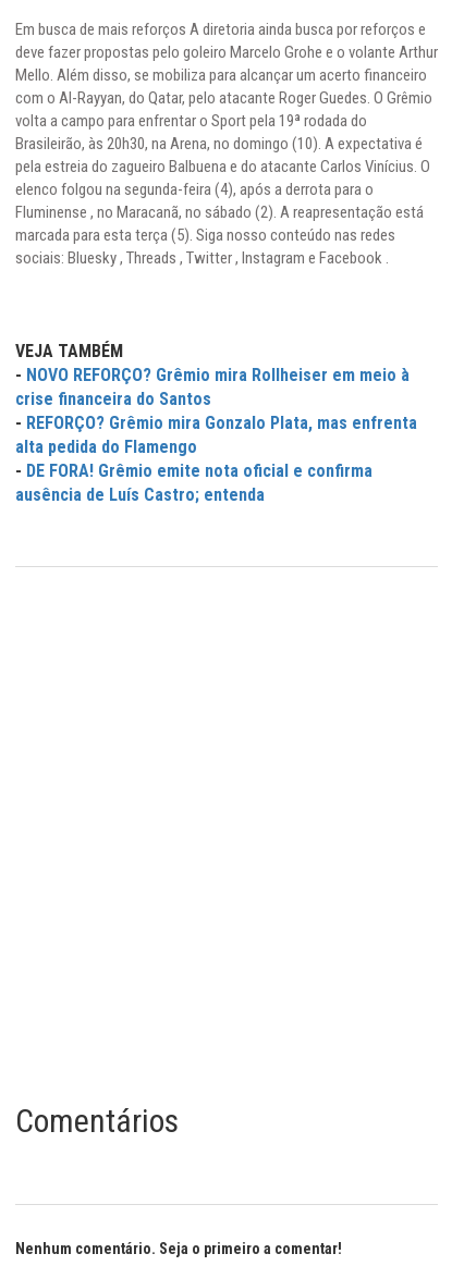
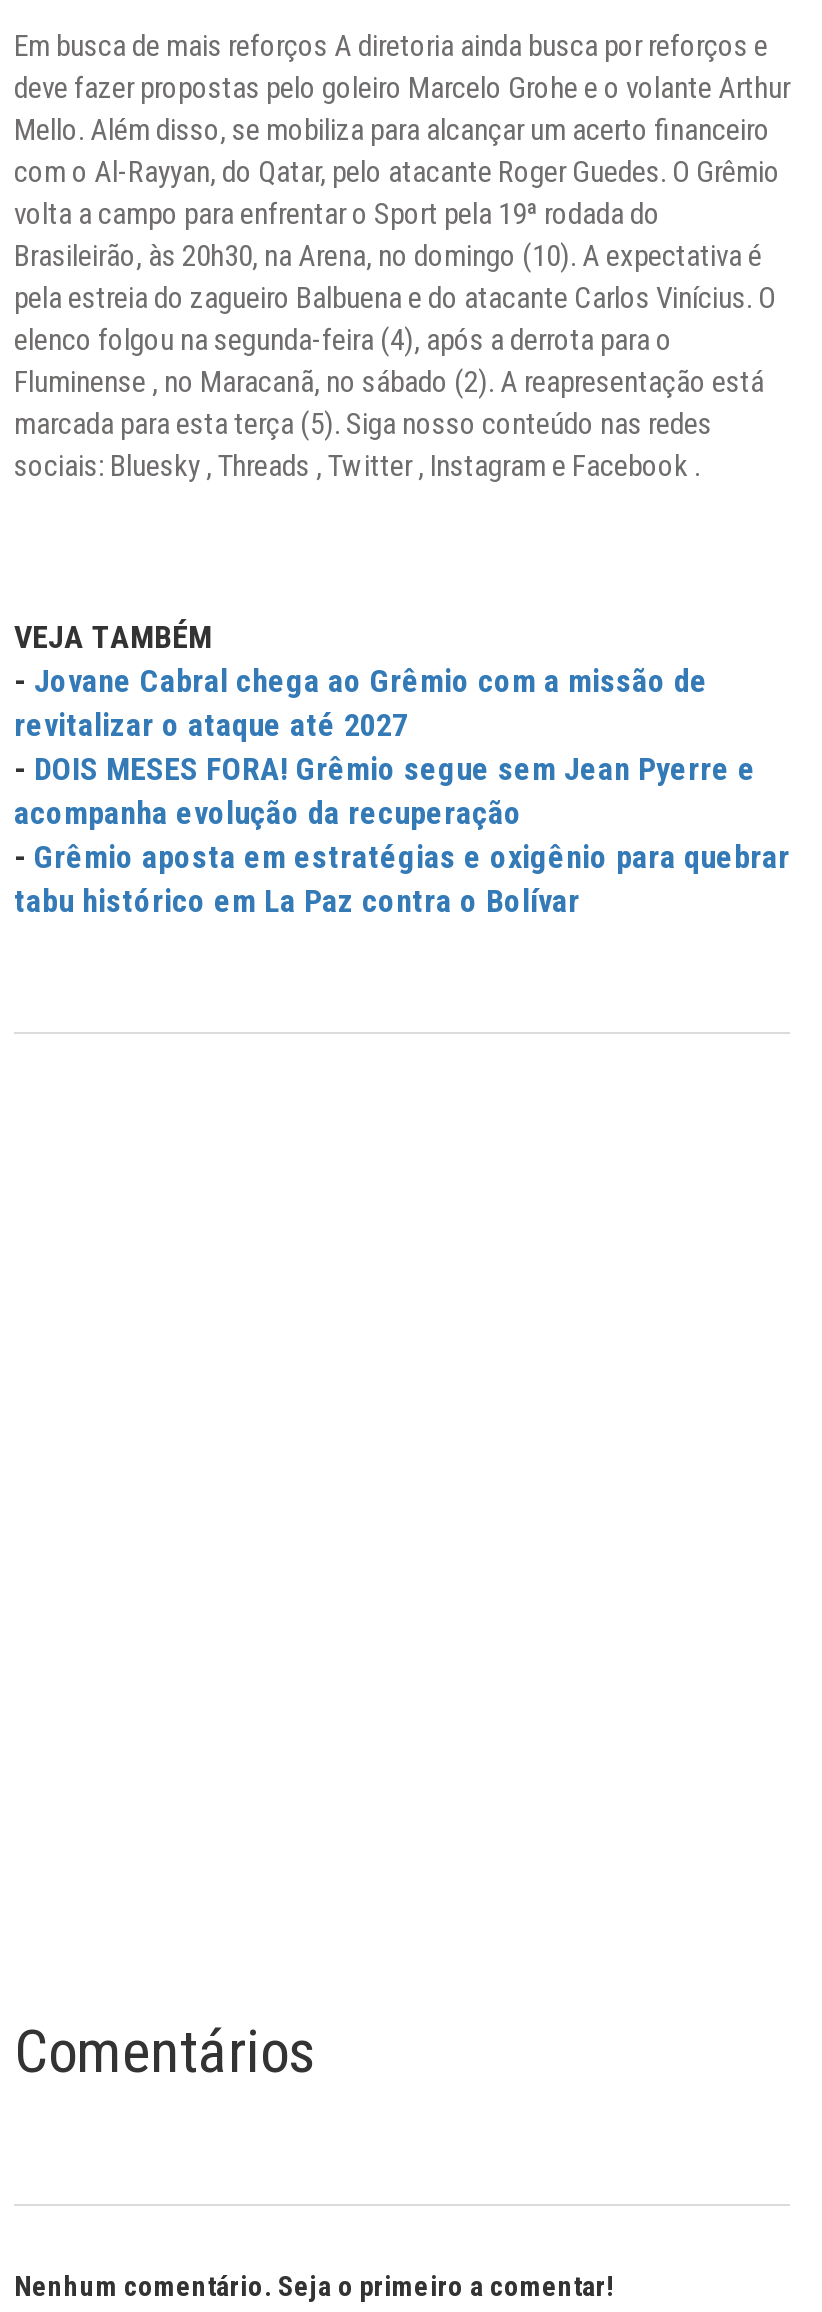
[15,364,417,505] - NOVO REFORÇO? Grêmio mira Rollheiser em meio à | crise financeira do Santos | - REFORÇO? Grêmio mira Gonzalo Plata, mas enfrenta | alta pedida do Flamengo | - DE FORA! Grêmio emite nota oficial e confirma | ausência de Luís Castro; entenda -> [14,661,790,919] - Jovane Cabral chega ao Grêmio com a missão de | revitalizar o ataque até 2027 | - DOIS MESES FORA! Grêmio segue sem Jean Pyerre e | acompanha evolução da recuperação | - Grêmio aposta em estratégias e oxigênio para quebrar | tabu histórico em La Paz contra o Bolívar

